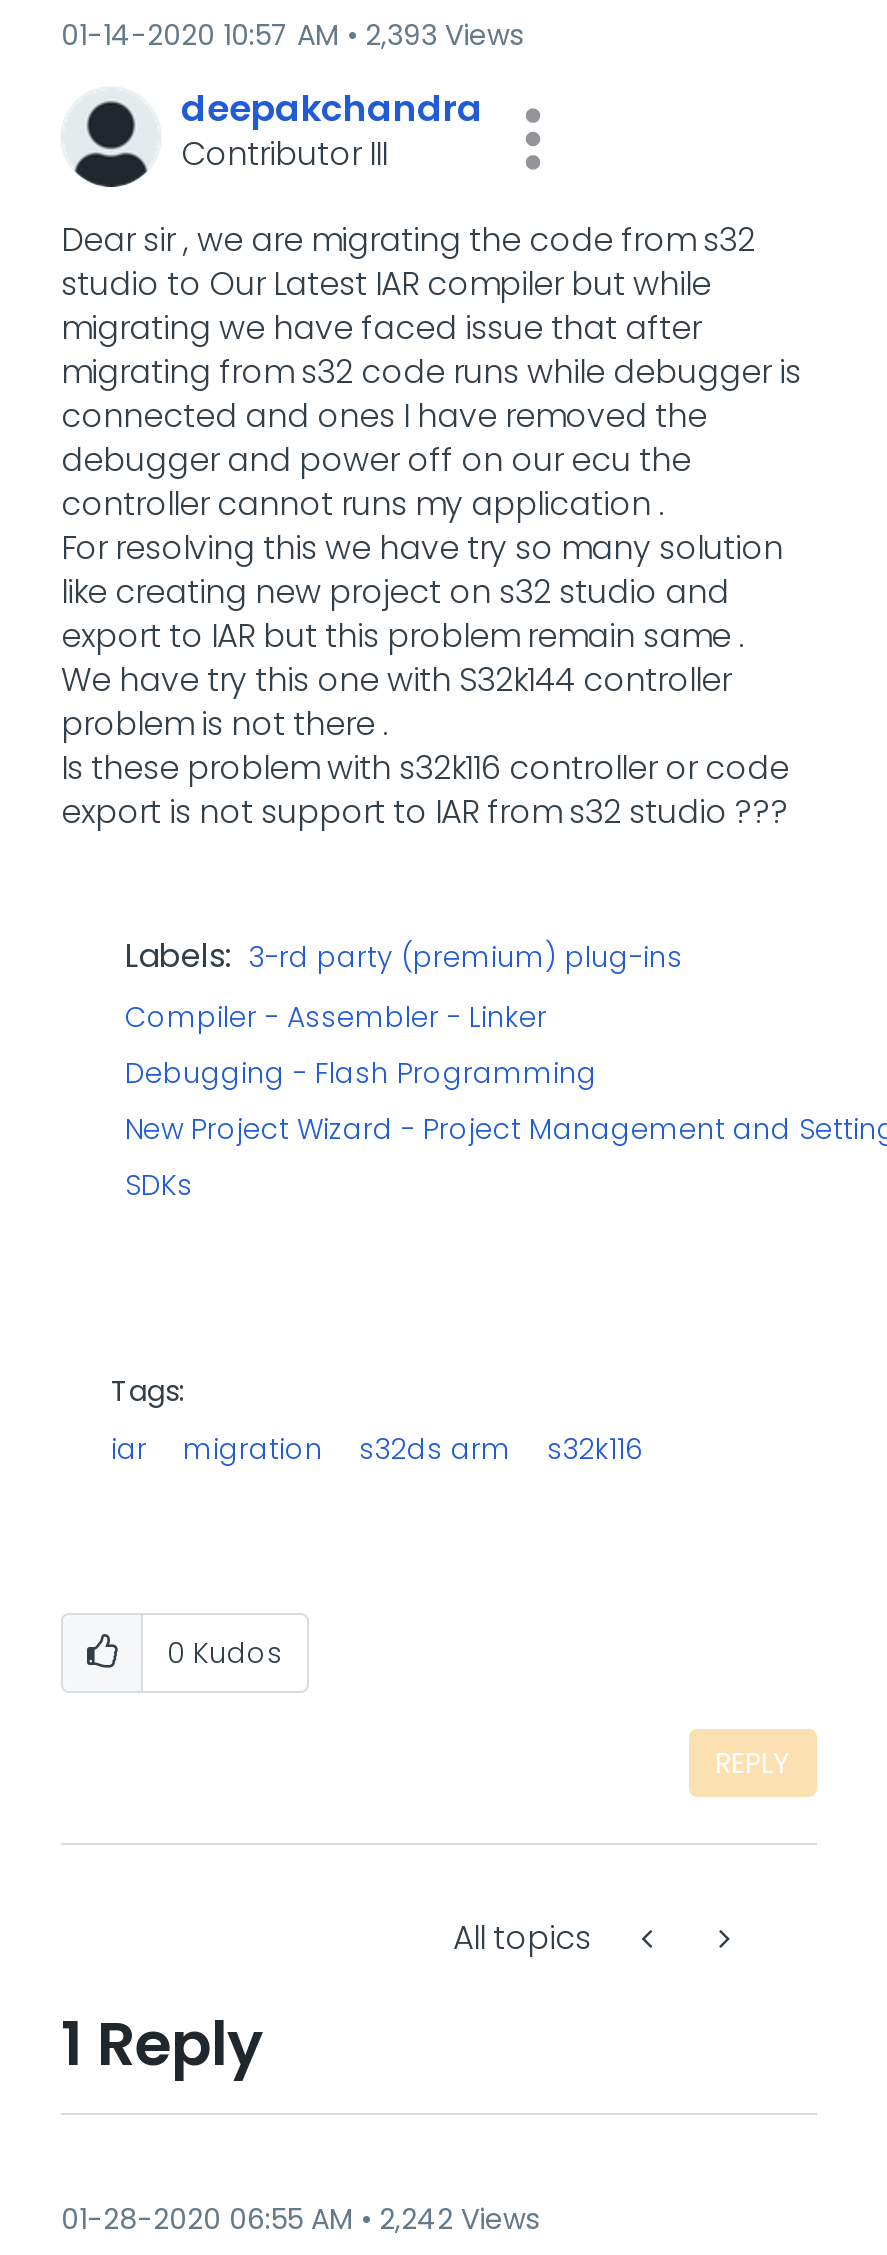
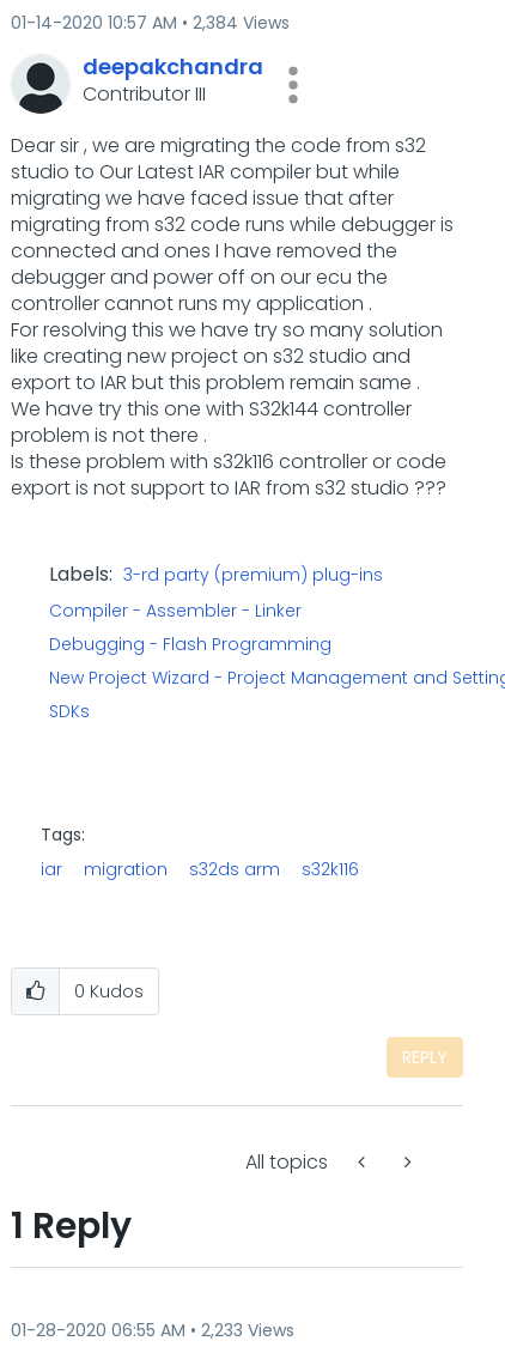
[61,15,523,55] 01-14-2020 10:57 AM 2,393 Views -> [11,11,290,35] 01-14-2020 10:57 AM 2,384 Views
[61,2199,539,2239] 01-28-2020 06:55 AM 2,242 Views -> [11,1318,294,1342] 01-28-2020 06:55 AM 2,233 Views

